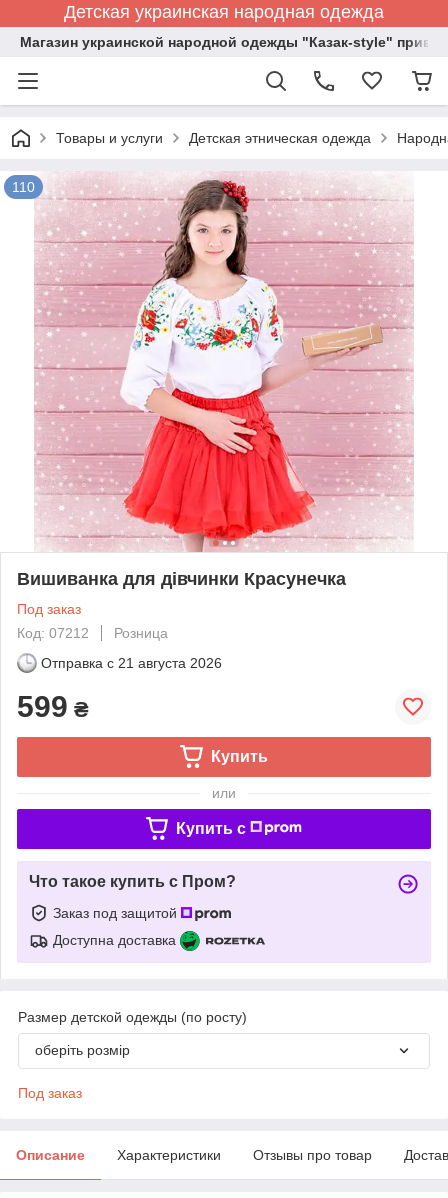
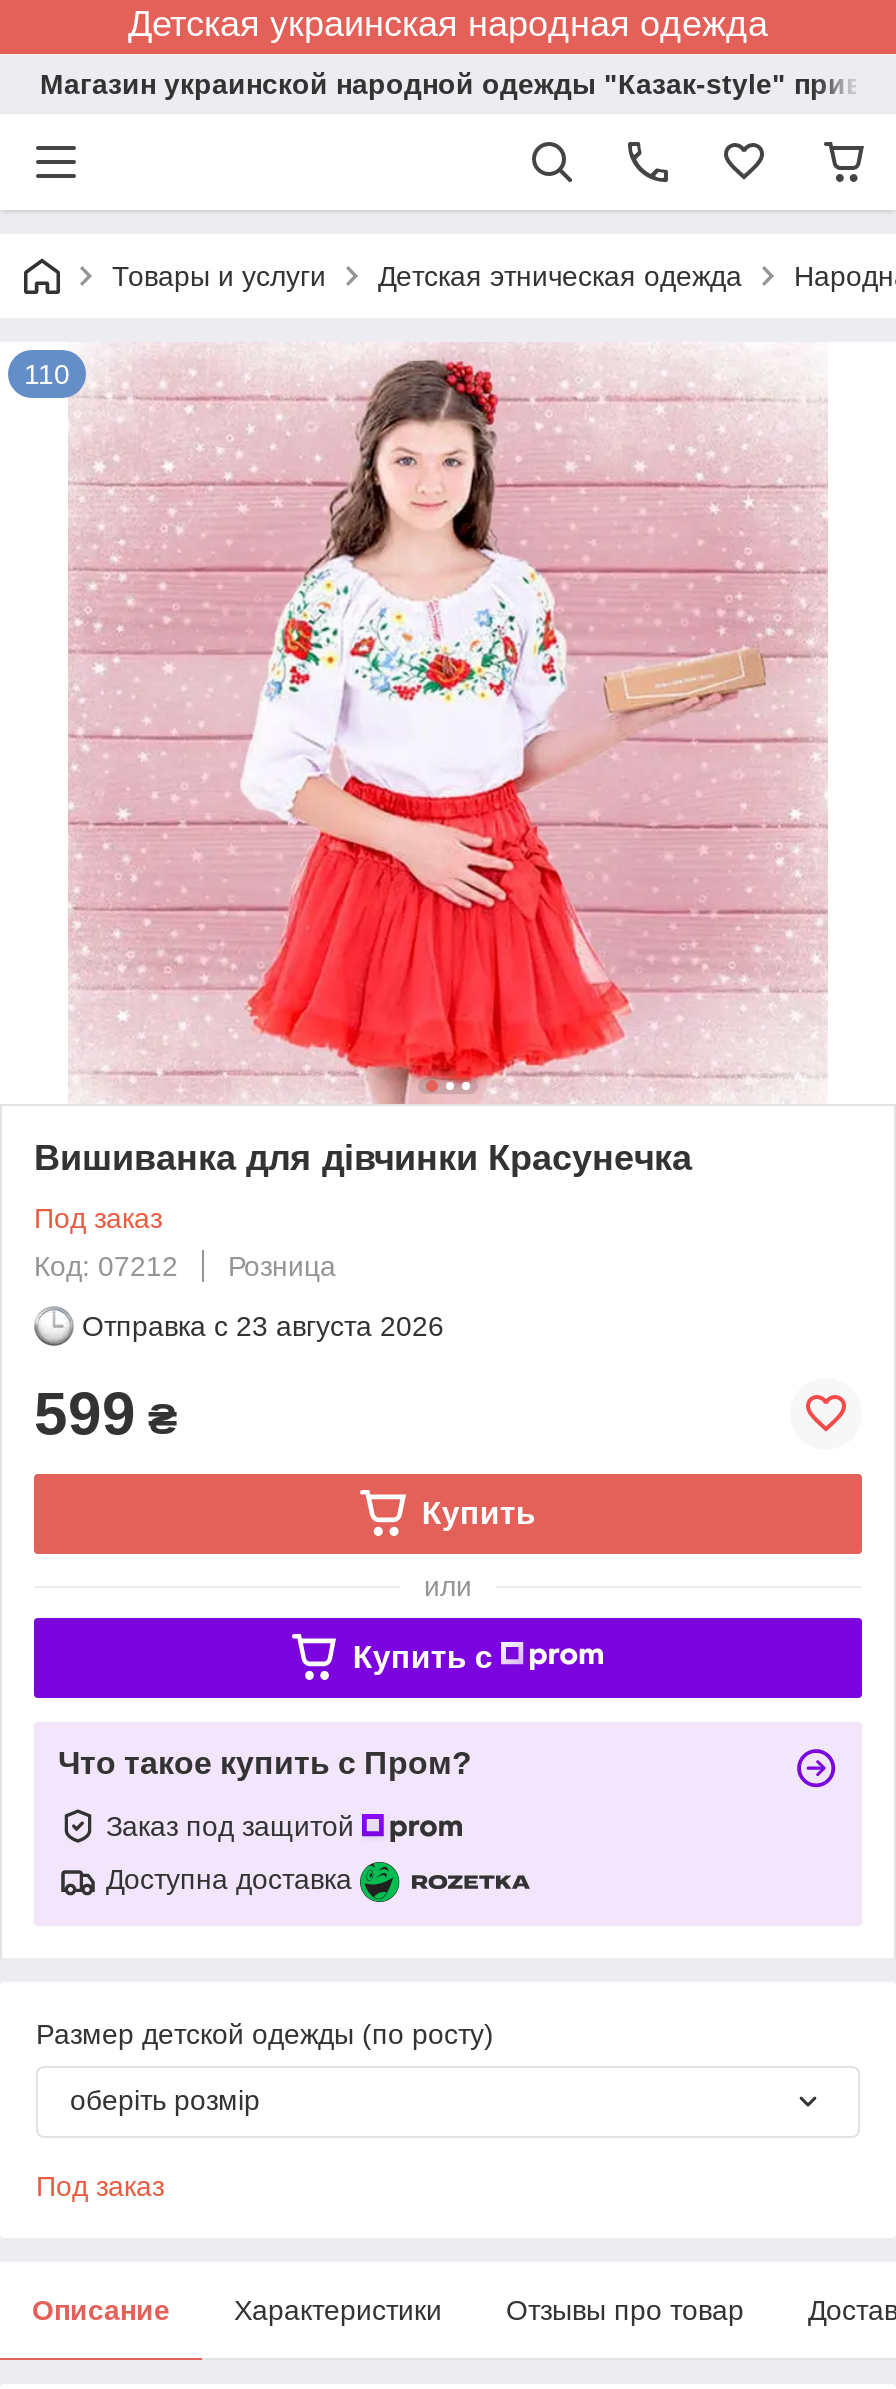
[41,655,222,671] Отправка с 21 августа 2026 -> [82,1310,444,1342] Отправка с 23 августа 2026

